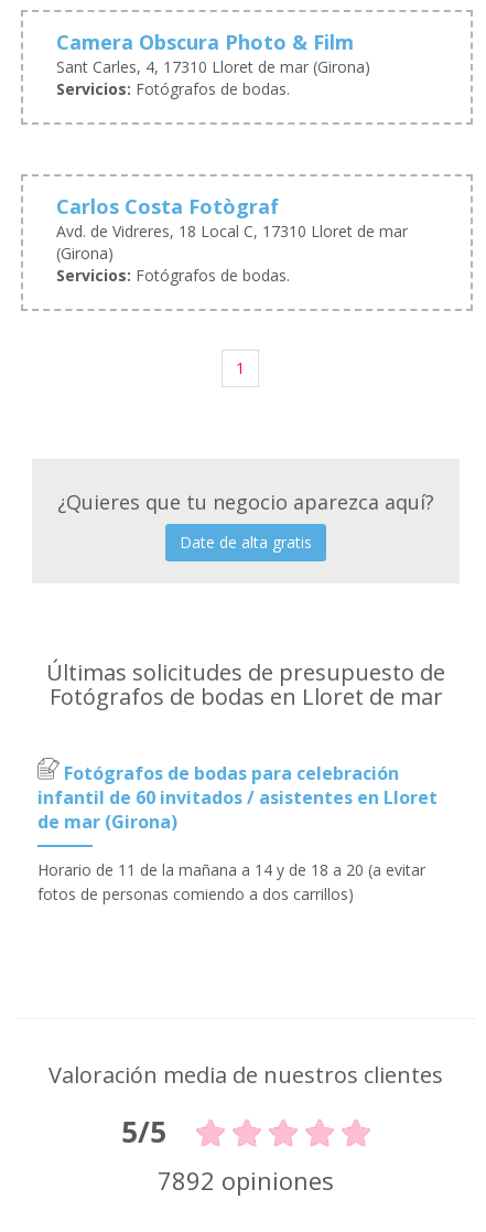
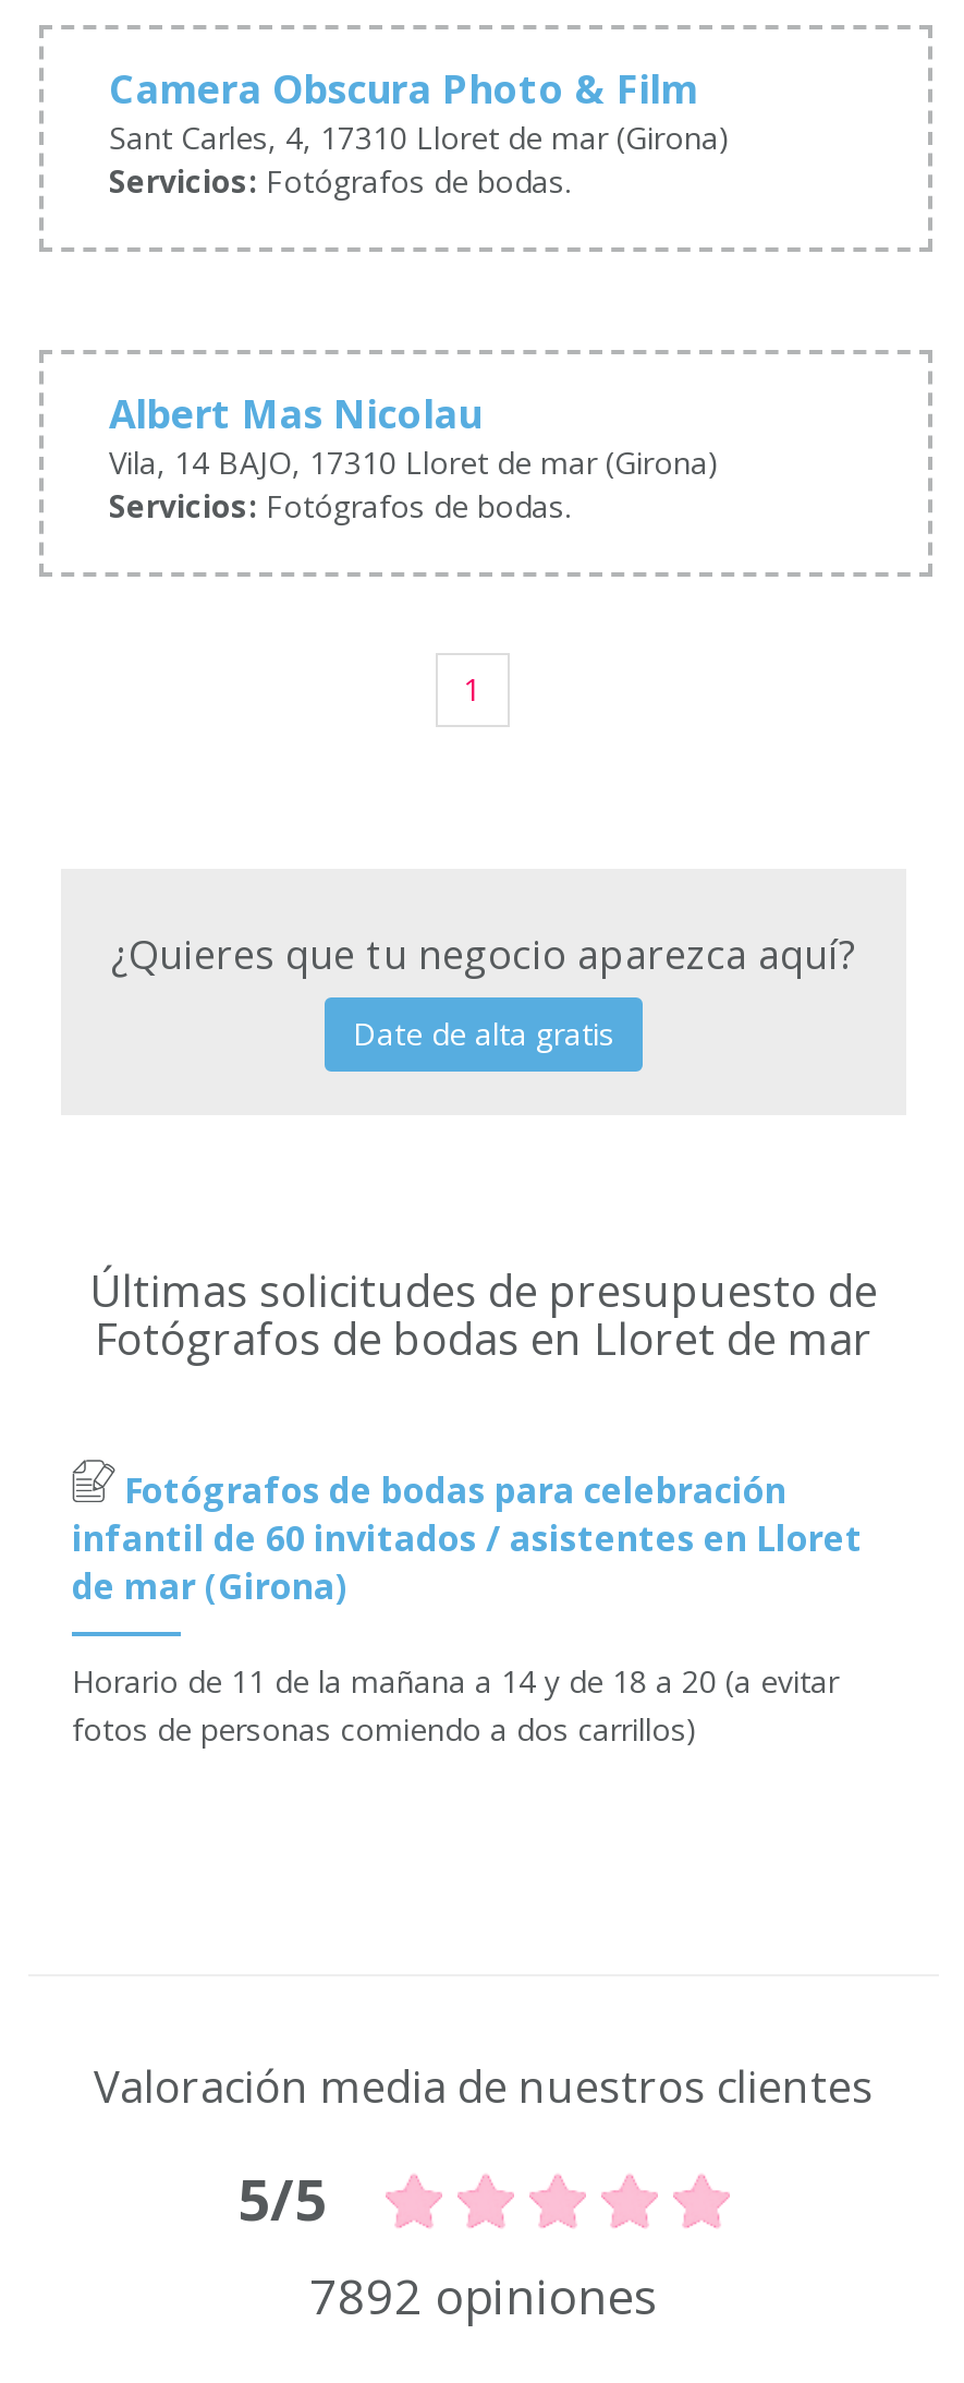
[56,193,408,263] Carlos Costa Fotògraf | Avd. de Vidreres, 18 Local C, 17310 Lloret de mar | (Girona) -> [109,386,719,482] Albert Mas Nicolau | Vila, 14 BAJO, 17310 Lloret de mar (Girona)

